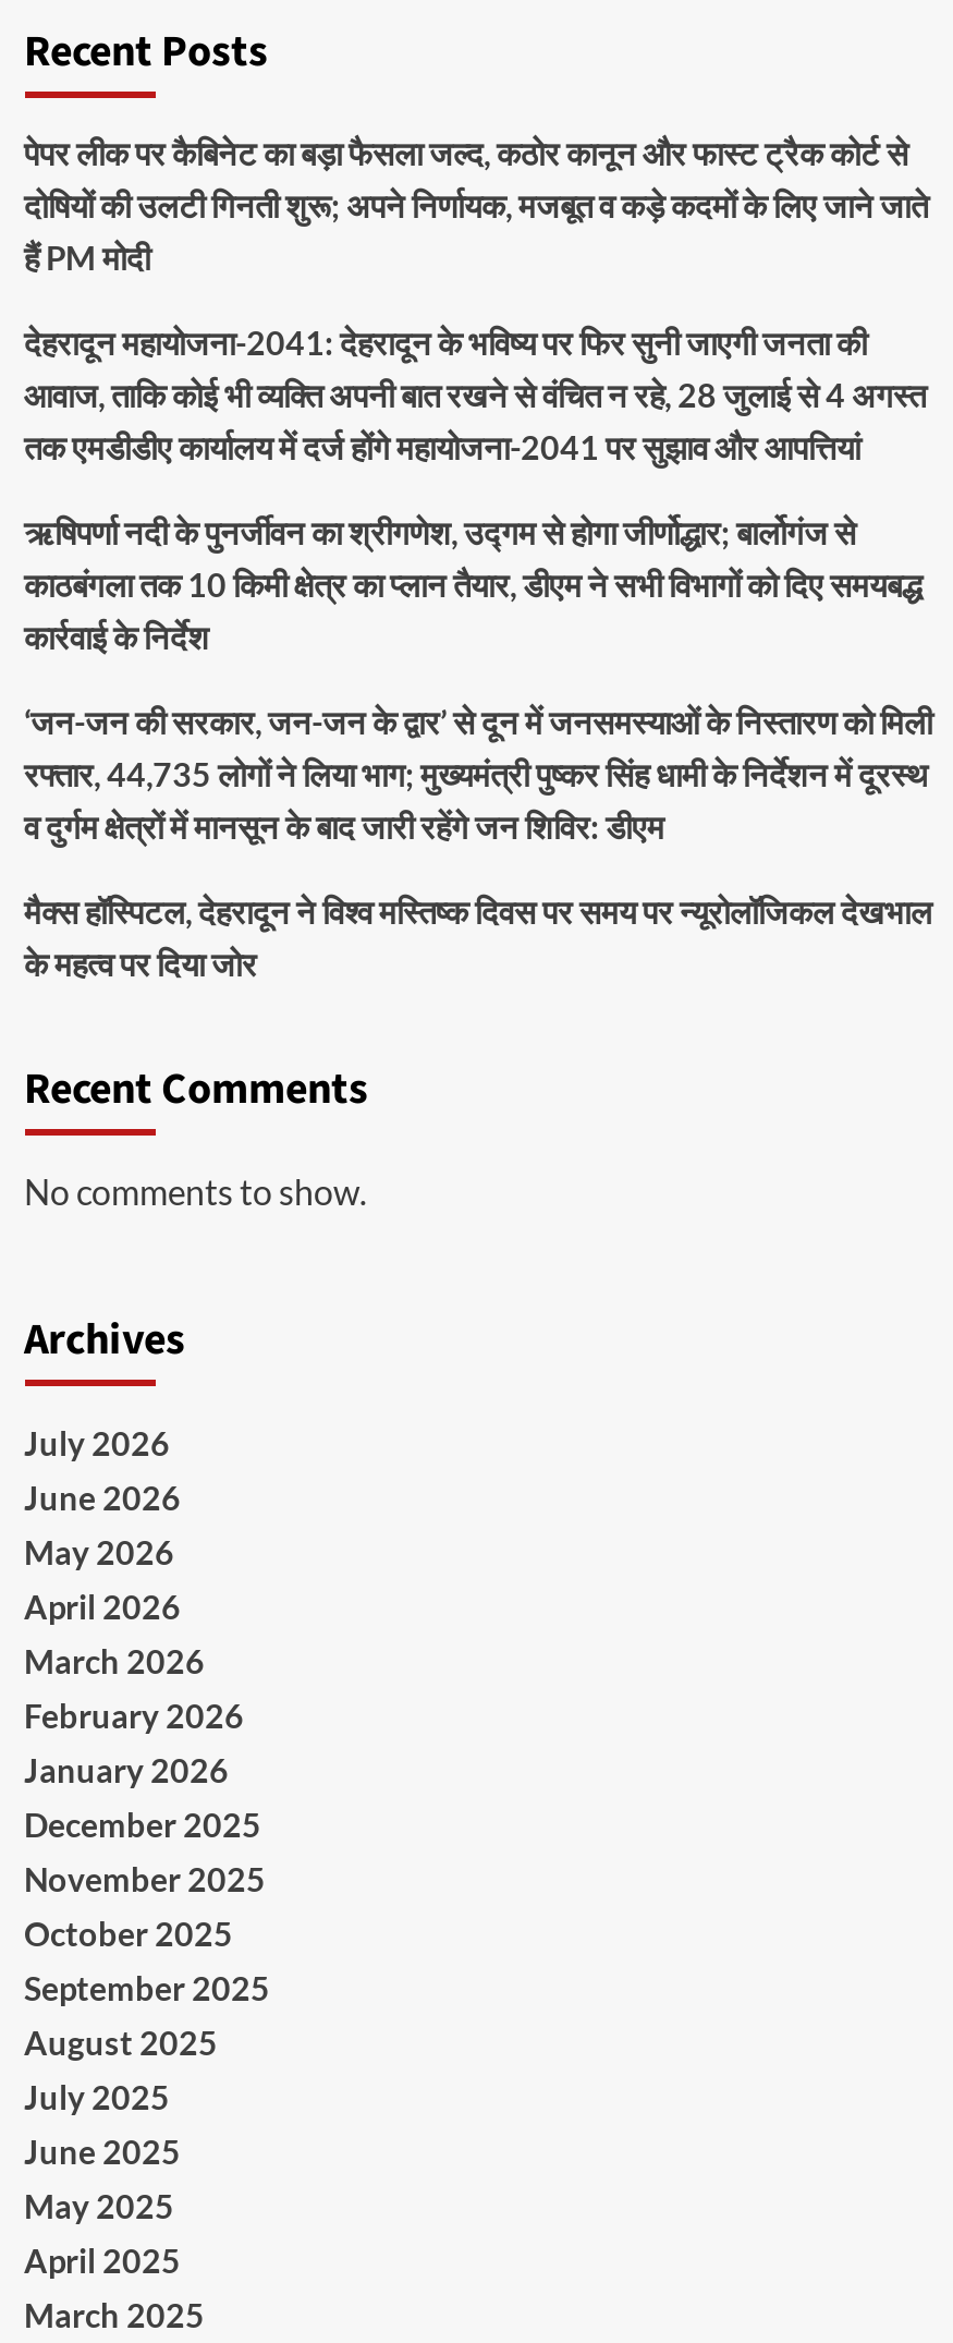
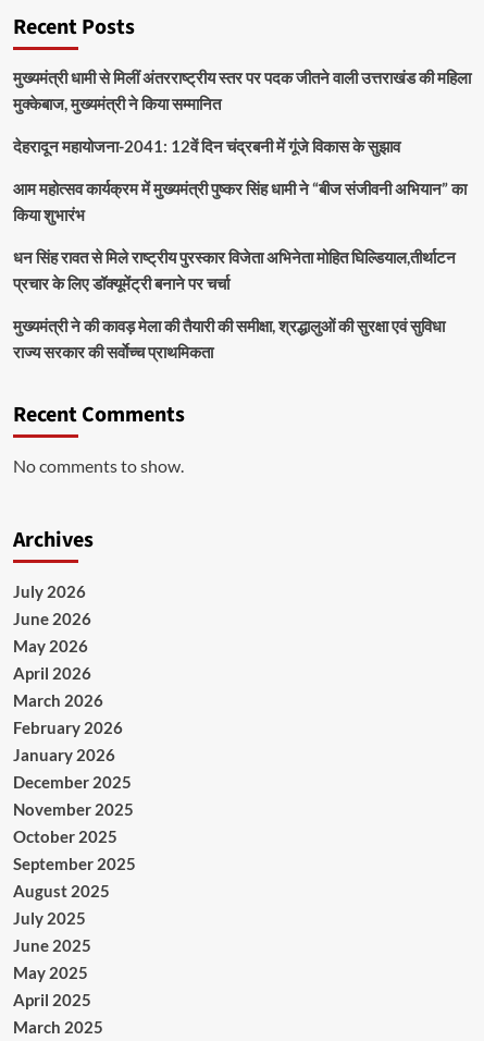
[24,133,928,277] पेपर लीक पर कैबिनेट का बड़ा फैसला जल्द, कठोर कानून और फास्ट ट्रैक कोर्ट से | दोषियों की उलटी गिनती शुरू; अपने निर्णायक, मजबूत व कड़े कदमों के लिए जाने जाते | हैं PM मोदी -> [13,68,470,113] मुख्यमंत्री धामी से मिलीं अंतरराष्ट्रीय स्तर पर पदक जीतने वाली उत्तराखंड की महिला | मुक्केबाज, मुख्यमंत्री ने किया सम्मानित
[24,323,926,466] देहरादून महायोजना-2041: देहरादून के भविष्य पर फिर सुनी जाएगी जनता की | आवाज, ताकि कोई भी व्यक्ति अपनी बात रखने से वंचित न रहे, 28 जुलाई से 4 अगस्त | तक एमडीडीए कार्यालय में दर्ज होंगे महायोजना-2041 पर सुझाव और आपत्तियां -> [13,136,400,156] देहरादून महायोजना-2041: 12वें दिन चंद्रबनी में गूंजे विकास के सुझाव
[24,512,921,656] ऋषिपर्णा नदी के पुनर्जीवन का श्रीगणेश, उद्गम से होगा जीर्णोद्धार; बार्लोगंज से | काठबंगला तक 10 किमी क्षेत्र का प्लान तैयार, डीएम ने सभी विभागों को दिए समयबद्ध | कार्रवाई के निर्देश -> [13,179,466,224] आम महोत्सव कार्यक्रम में मुख्यमंत्री पुष्कर सिंह धामी ने “बीज संजीवनी अभियान” का | किया शुभारंभ
[24,702,932,846] ‘जन-जन की सरकार, जन-जन के द्वार’ से दून में जनसमस्याओं के निस्तारण को मिली | रफ्तार, 44,735 लोगों ने लिया भाग; मुख्यमंत्री पुष्कर सिंह धामी के निर्देशन में दूरस्थ | व दुर्गम क्षेत्रों में मानसून के बाद जारी रहेंगे जन शिविर: डीएम -> [13,247,455,293] धन सिंह रावत से मिले राष्ट्रीय पुरस्कार विजेता अभिनेता मोहित घिल्डियाल,तीर्थाटन | प्रचार के लिए डॉक्यूमेंट्री बनाने पर चर्चा
[24,891,932,983] मैक्स हॉस्पिटल, देहरादून ने विश्व मस्तिष्क दिवस पर समय पर न्यूरोलॉजिकल देखभाल | के महत्व पर दिया जोर -> [13,316,444,362] मुख्यमंत्री ने की कावड़ मेला की तैयारी की समीक्षा, श्रद्धालुओं की सुरक्षा एवं सुविधा | राज्य सरकार की सर्वाेच्च प्राथमिकता

